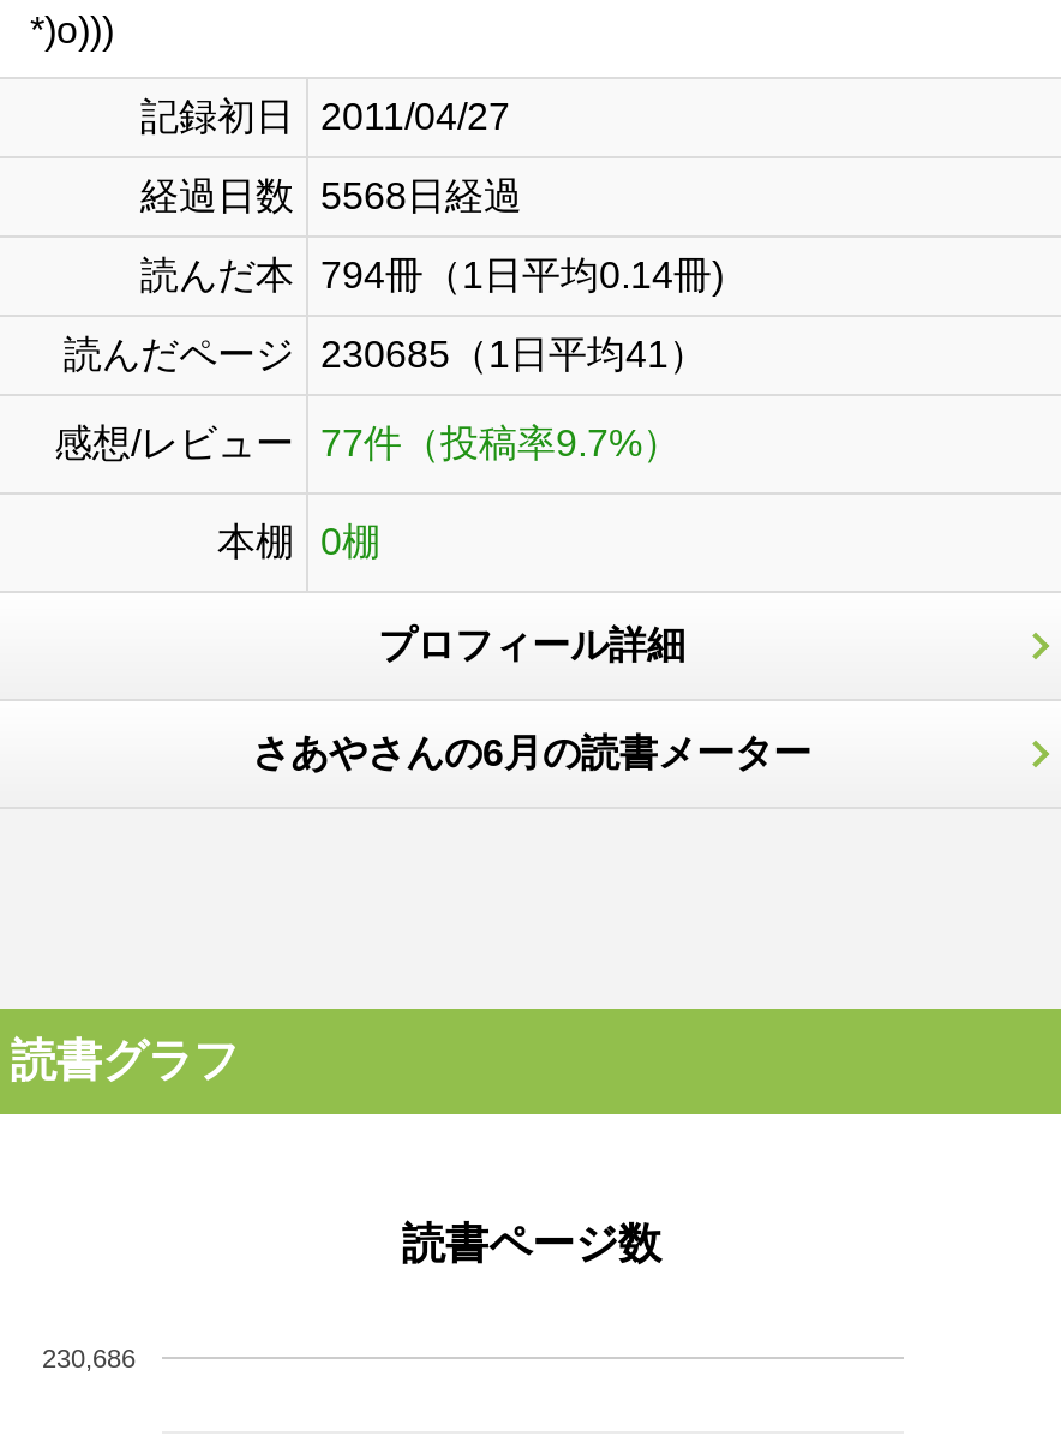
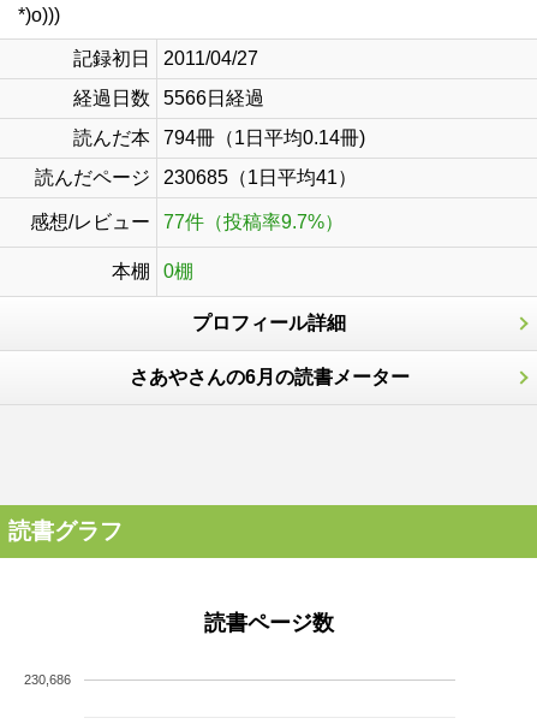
[140,175,522,216] 経過日数 5568日経過 -> [73,88,264,108] 経過日数 5566日経過

